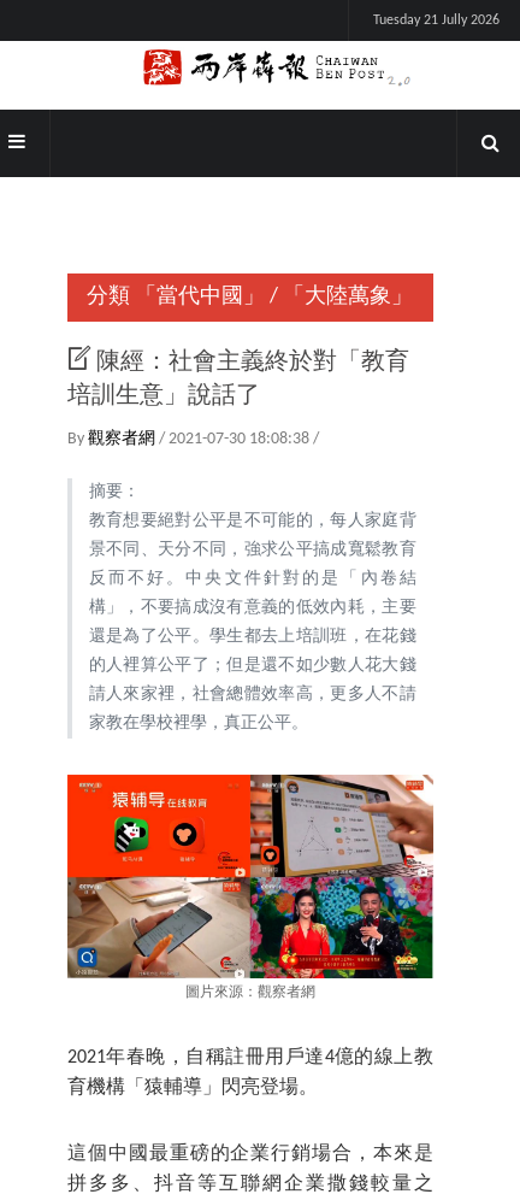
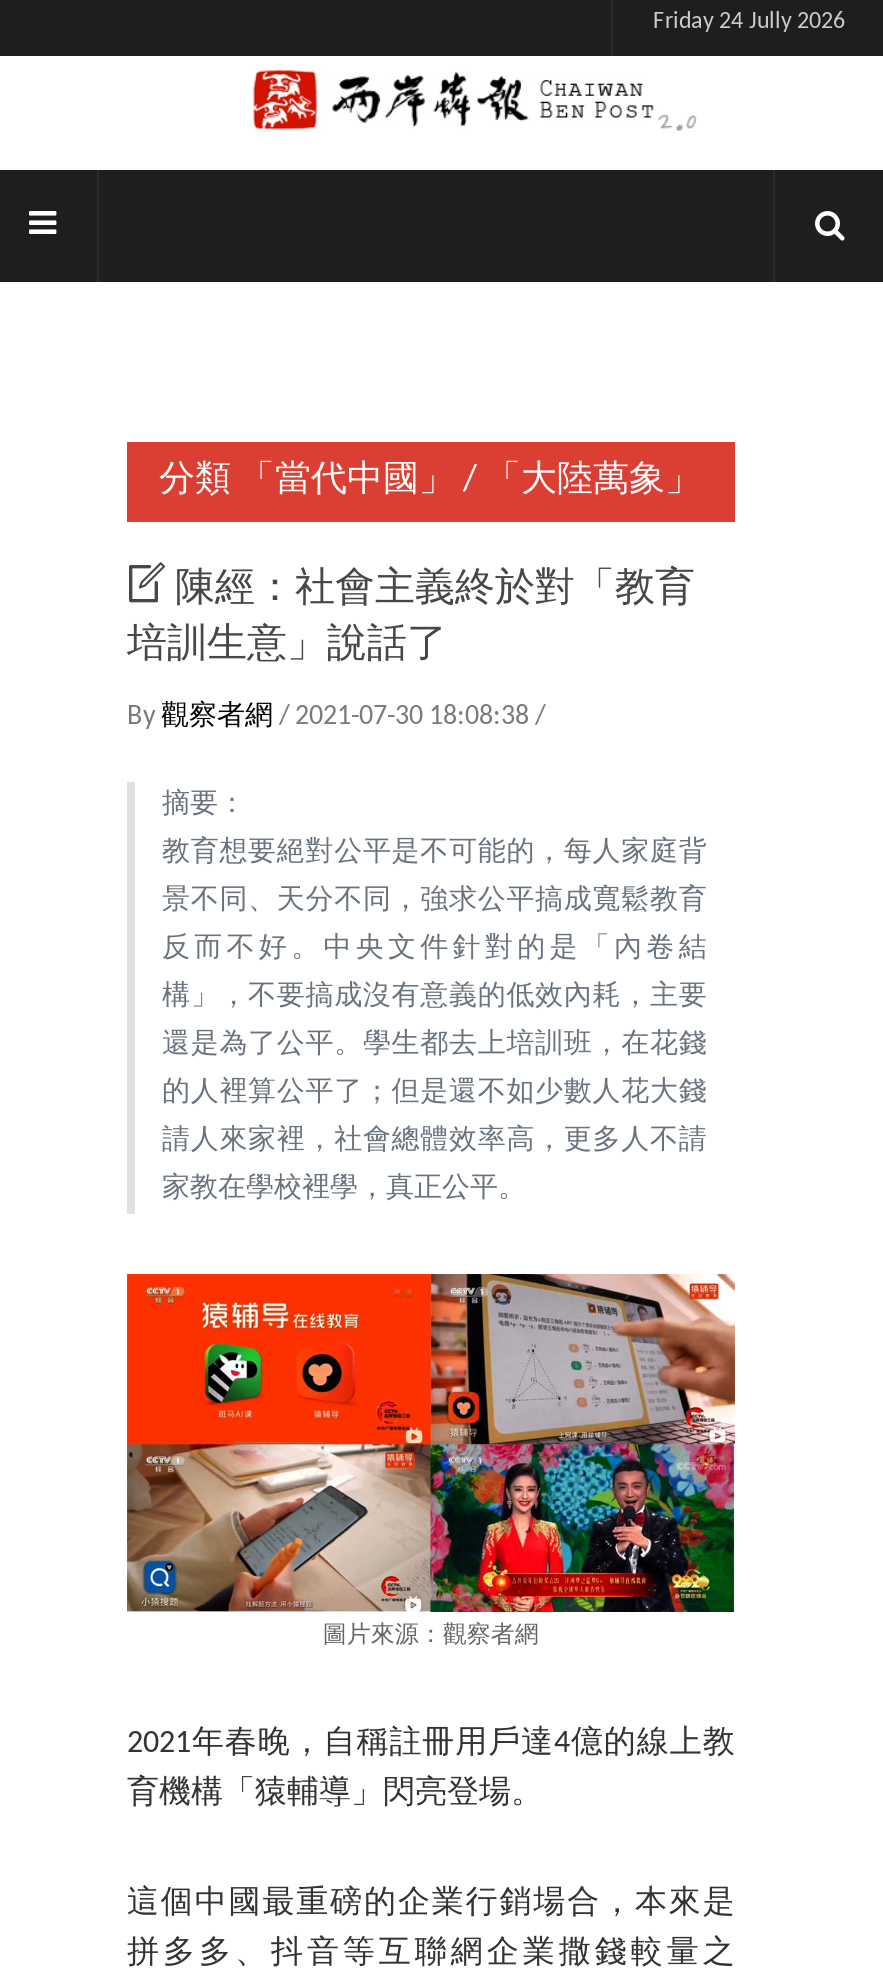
[373,13,500,28] Tuesday 21 Jully 2026 -> [653,10,845,34] Friday 24 Jully 2026

